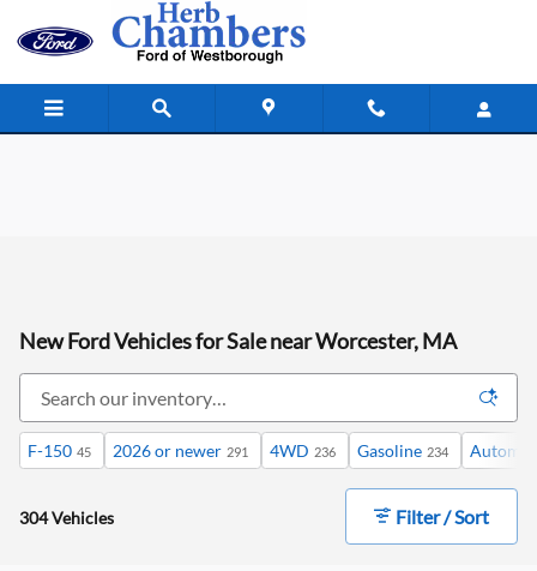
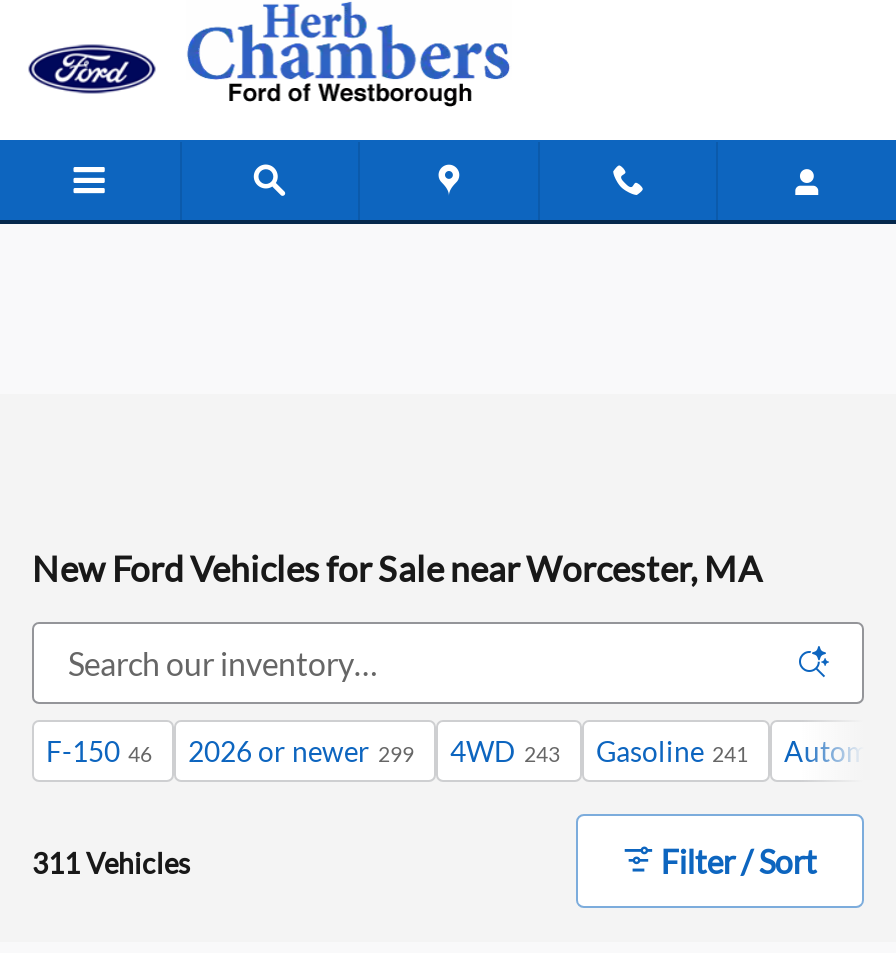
[28,440,91,461] F-150 45 -> [46,734,152,768] F-150 46
[113,440,248,461] 2026 or newer 291 -> [188,734,414,768] 2026 or newer 299
[270,440,336,461] 4WD 236 -> [450,734,560,768] 4WD 243
[357,440,448,461] Gasoline 234 -> [596,734,748,768] Gasoline 241
[19,507,114,528] 304 Vehicles -> [32,846,190,880] 311 Vehicles

